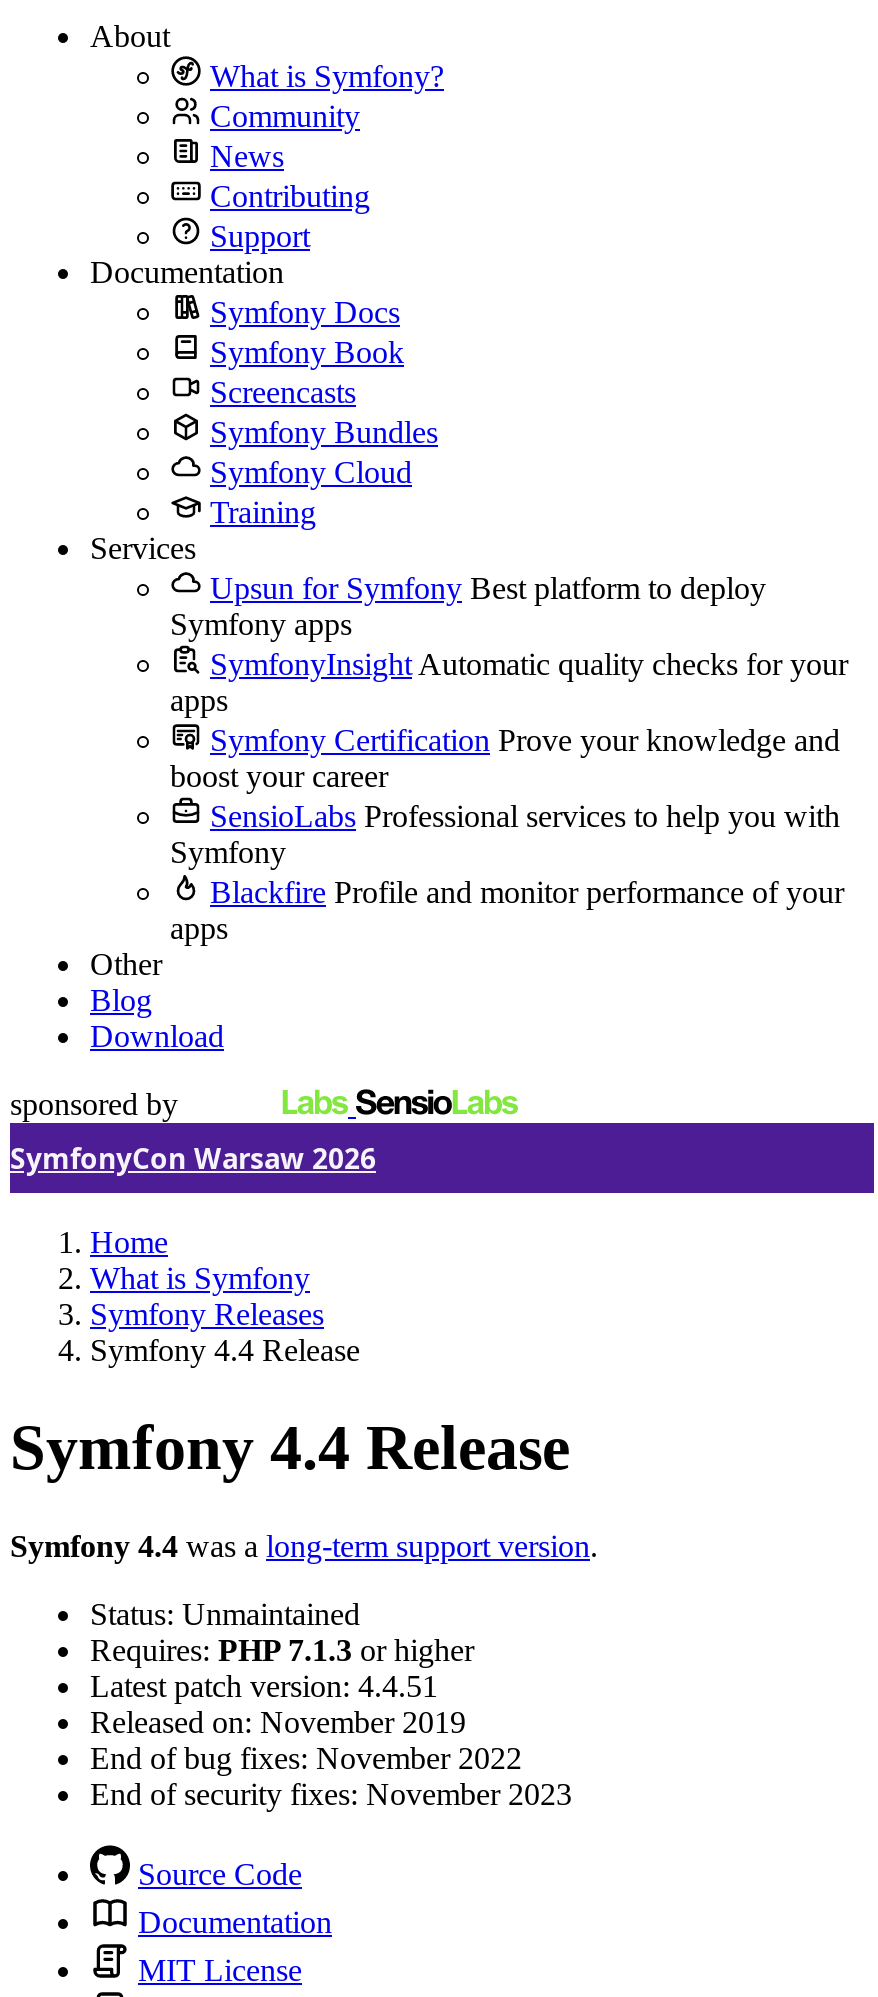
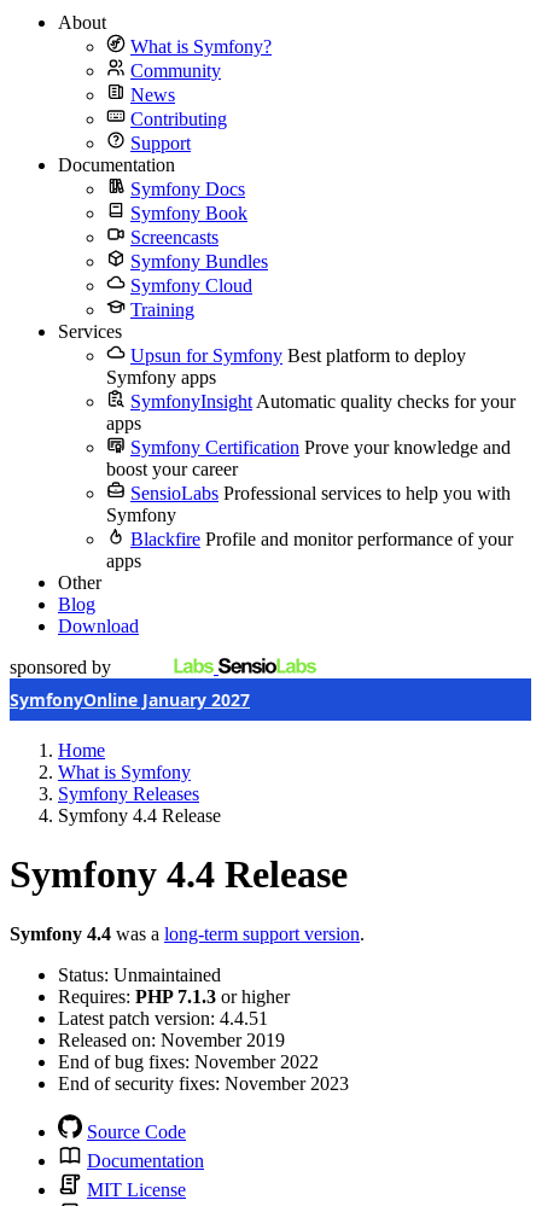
[10,1139,376,1177] SymfonyCon Warsaw 2026 -> [10,688,250,711] SymfonyOnline January 2027

